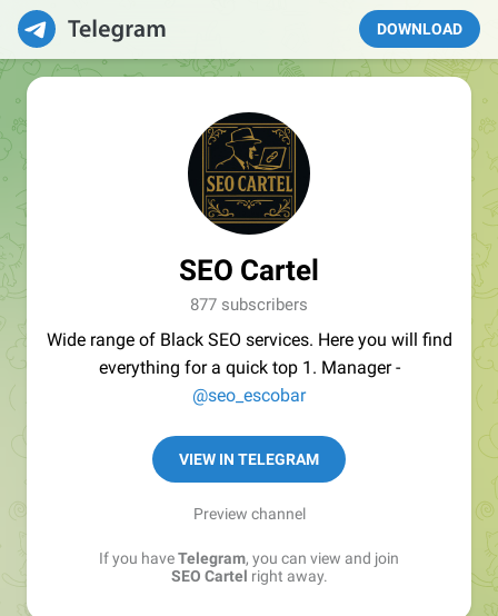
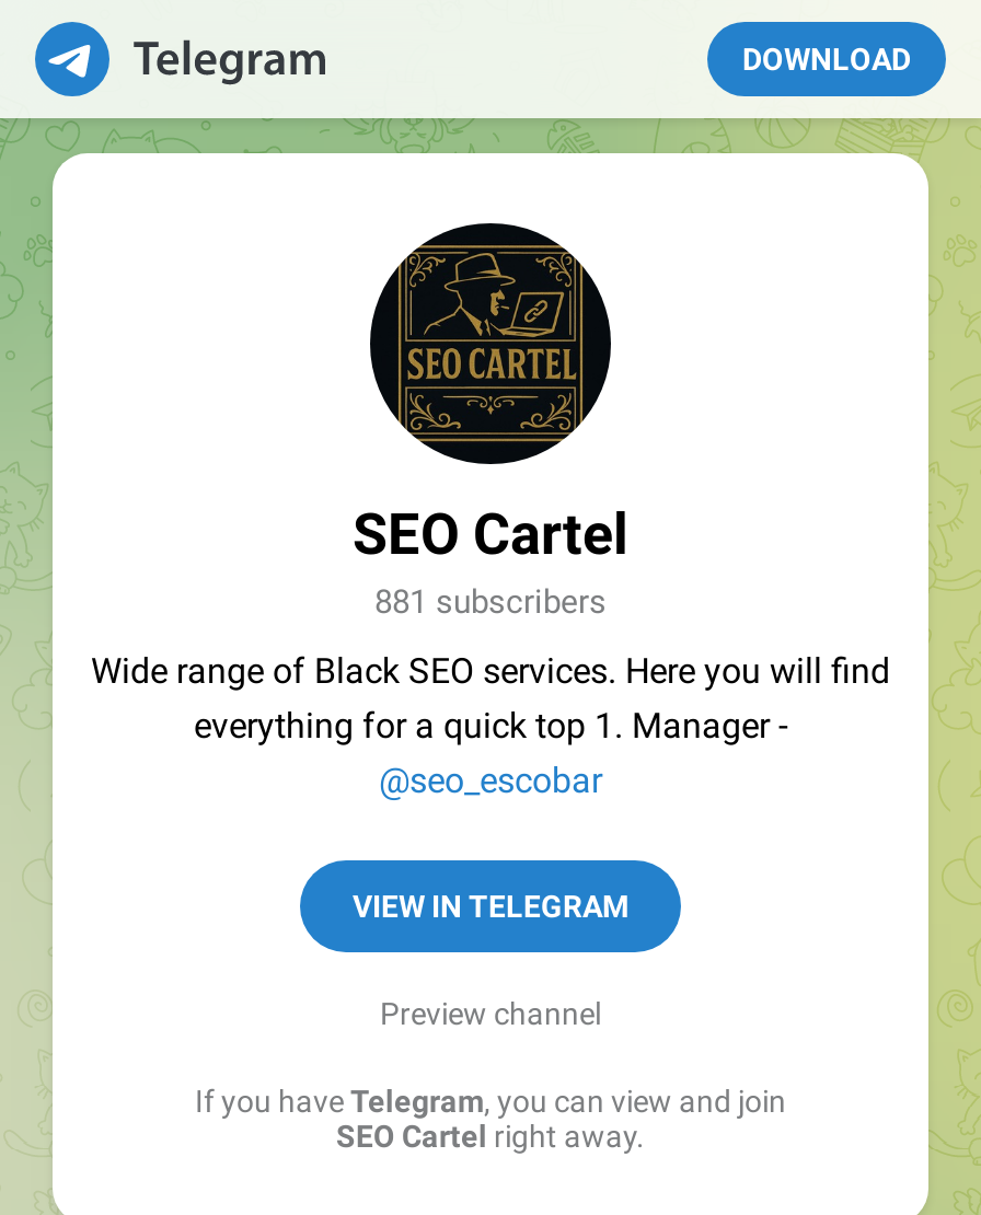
[190,295,308,315] 877 subscribers -> [374,582,607,622] 881 subscribers

